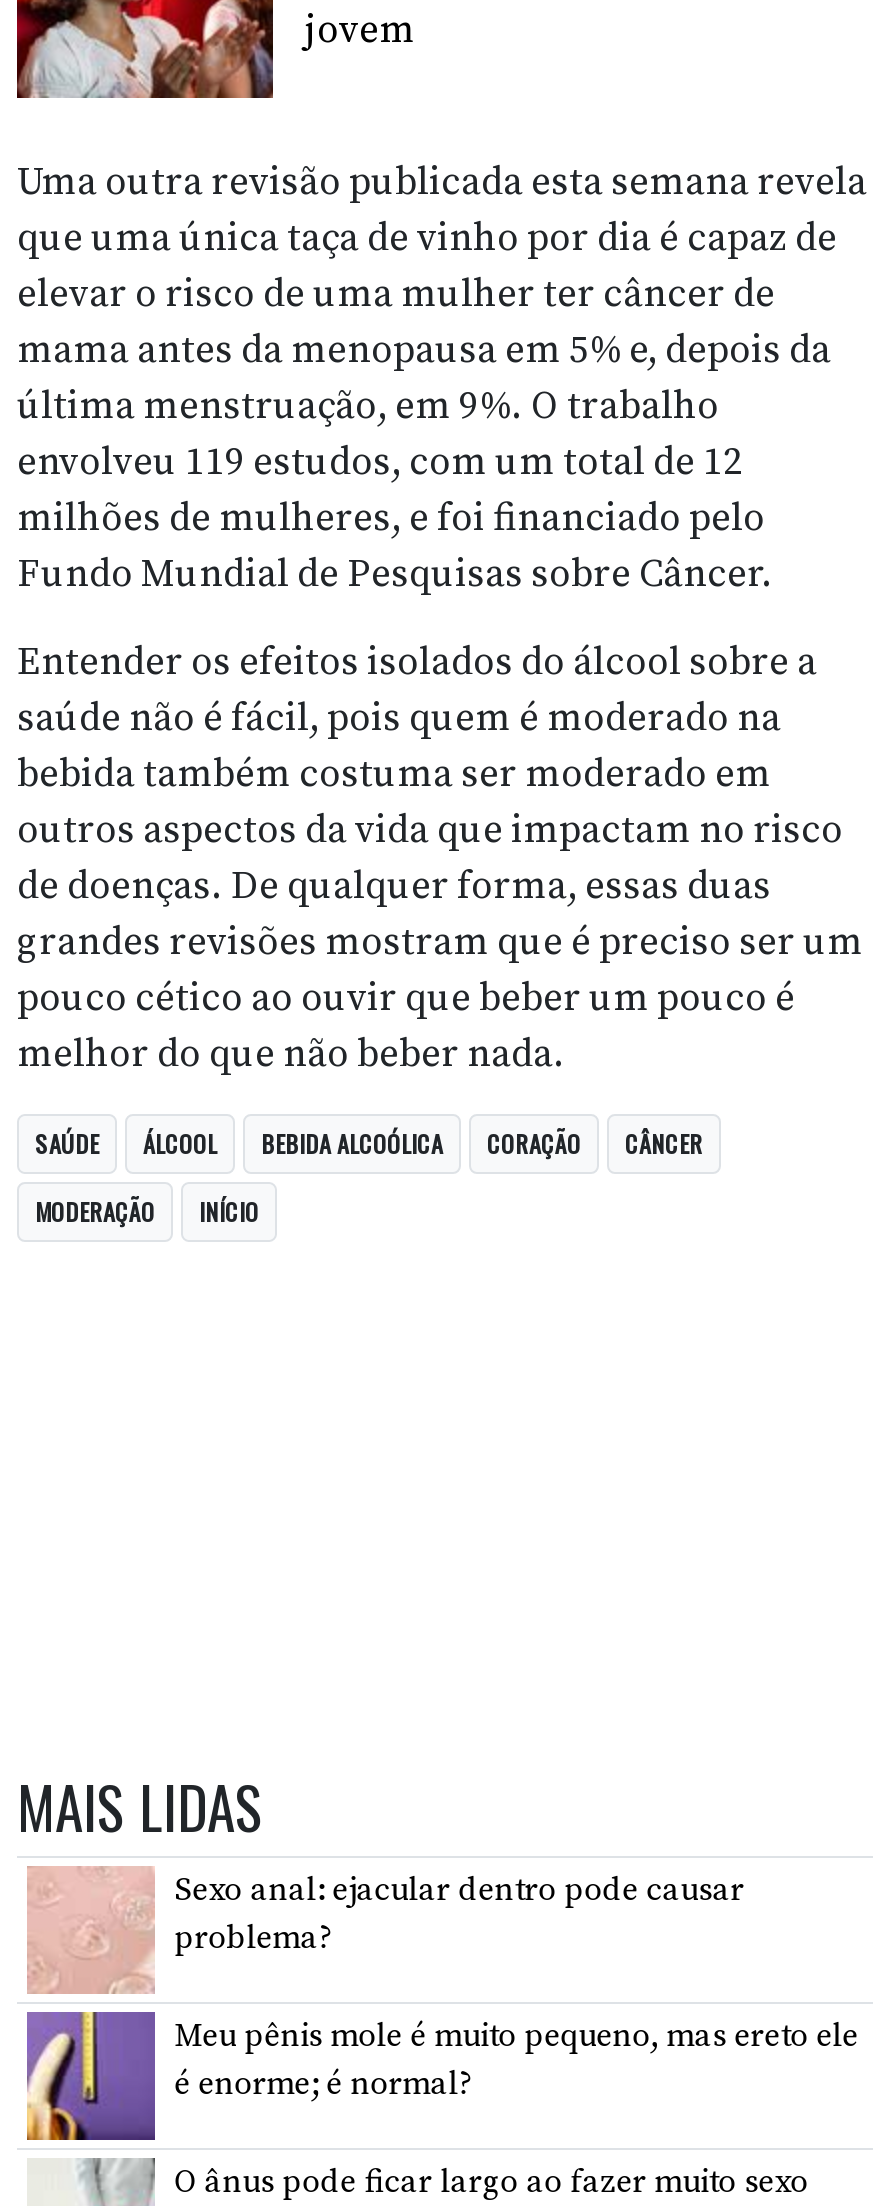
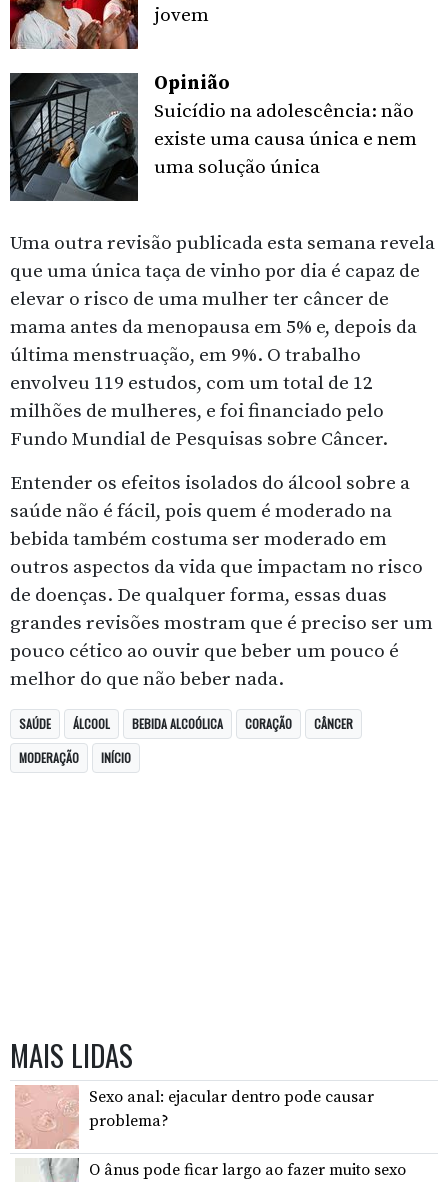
none -> [9,70,417,202] [image] | Opinião | Suicídio na adolescência: não | existe uma causa única e nem | uma solução única
moved [17,157,867,1957] -> [10,230,435,1130]: Uma outra revisão publicada esta semana revela | que uma única taça de vinho por dia é capaz de | elevar o risco de uma mulher ter câncer de | ... | Sexo anal: ejacular dentro pode causar | problema?
[25,2010,859,2142] [image] | Meu pênis mole é muito pequeno, mas ereto ele | é enorme; é normal? -> none

